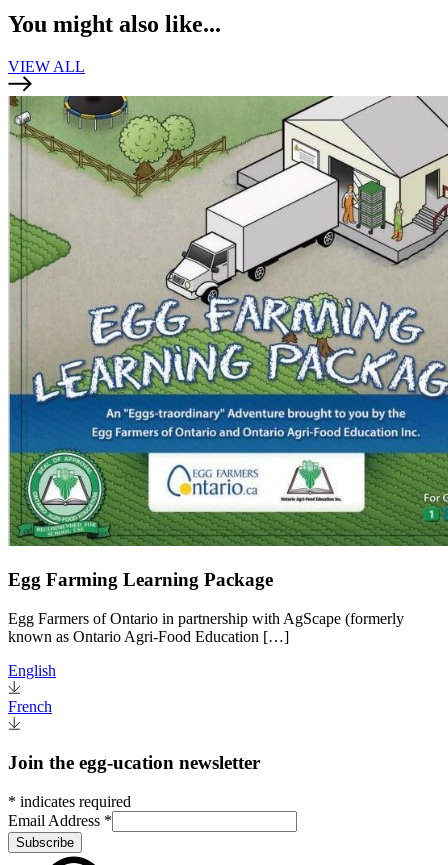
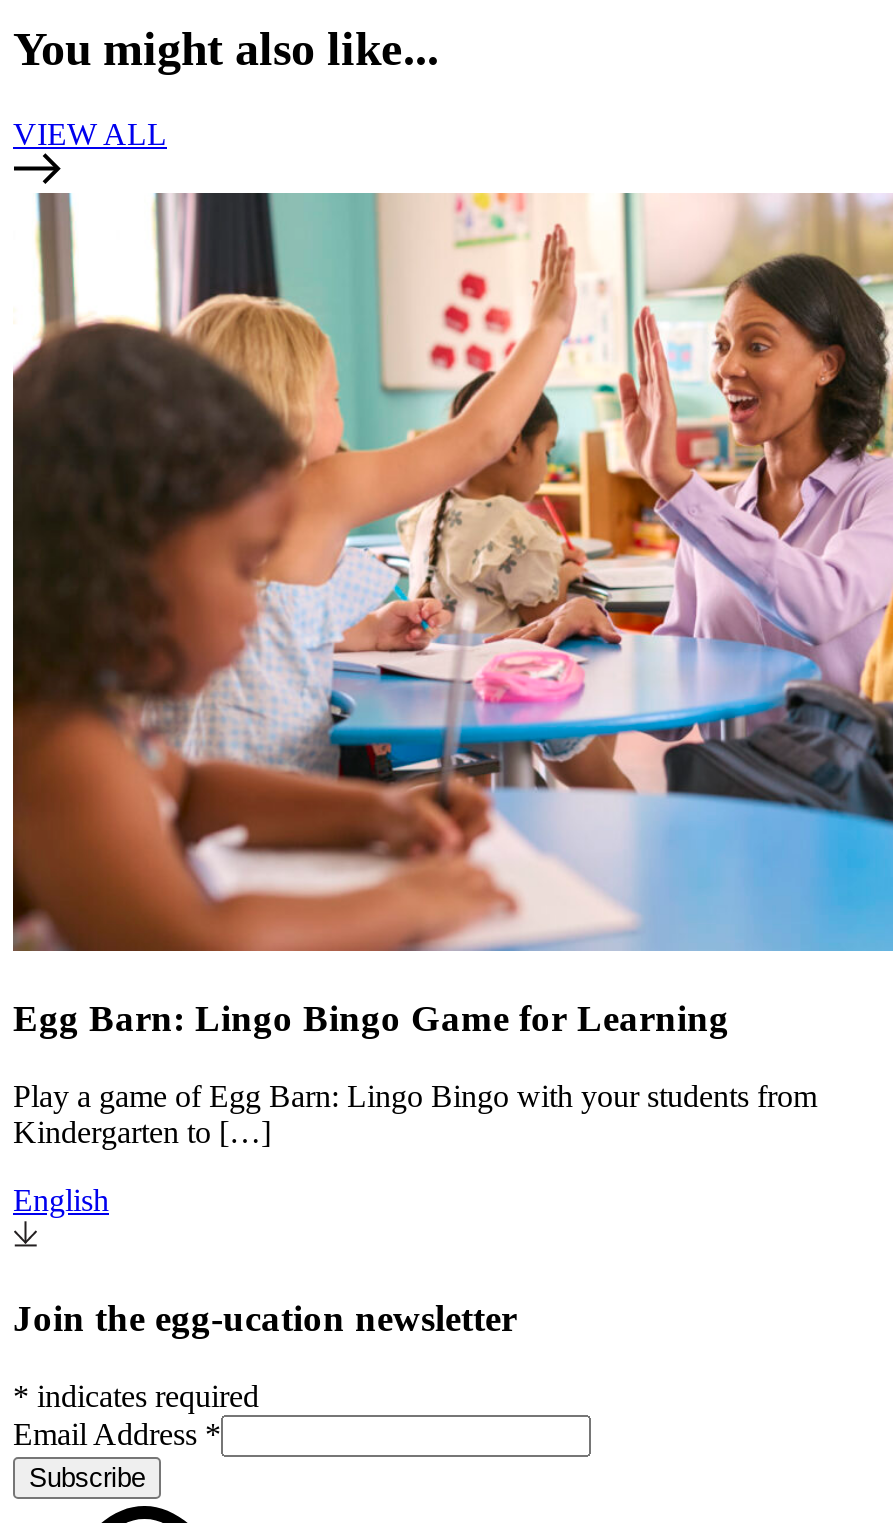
[8,95,445,590] [image] | Egg Farming Learning Package -> [11,191,887,1039] [image] | Egg Barn: Lingo Bingo Game for Learning
[8,609,404,644] Egg Farmers of Ontario in partnership with AgScape (formerly | known as Ontario Agri-Food Education […] -> [13,1078,817,1148] Play a game of Egg Barn: Lingo Bingo with your students from | Kindergarten to […]
[8,697,52,714] French -> none

